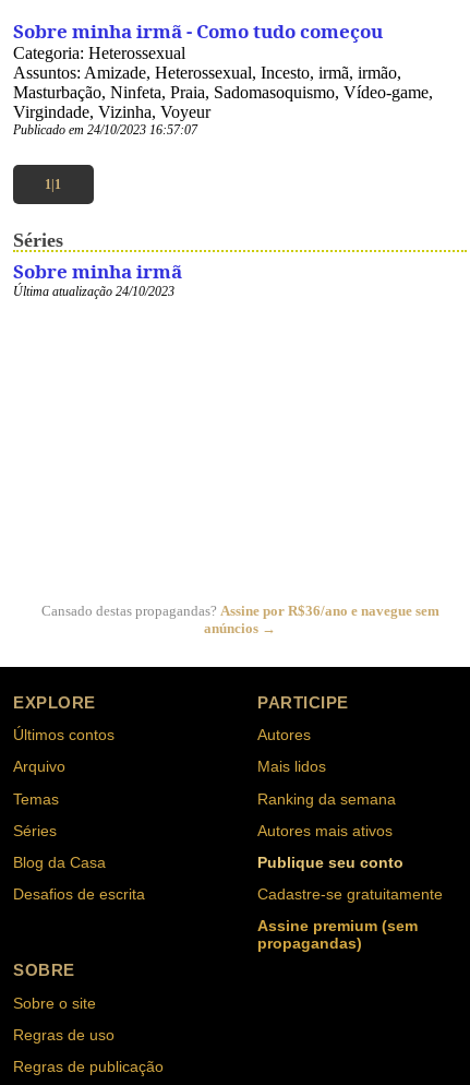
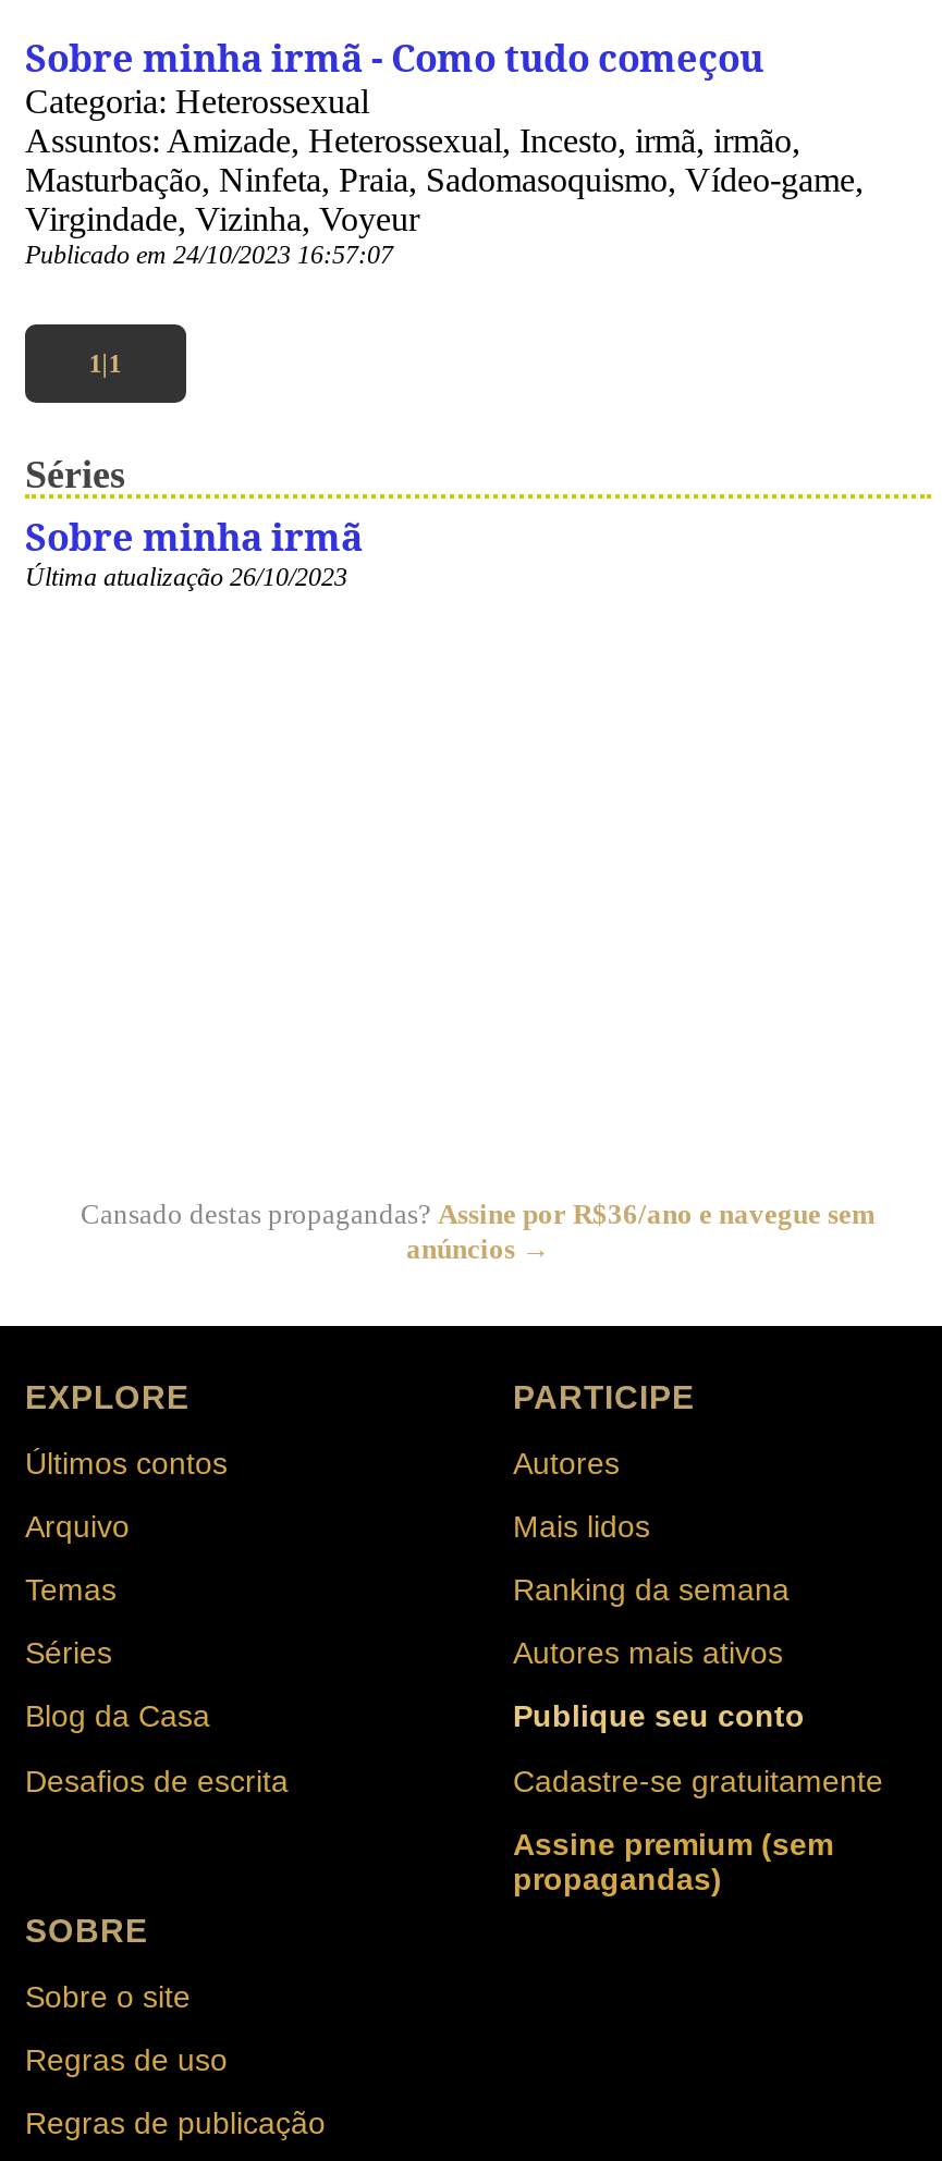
[13,283,174,299] Última atualização 24/10/2023 -> [25,562,347,592] Última atualização 26/10/2023

